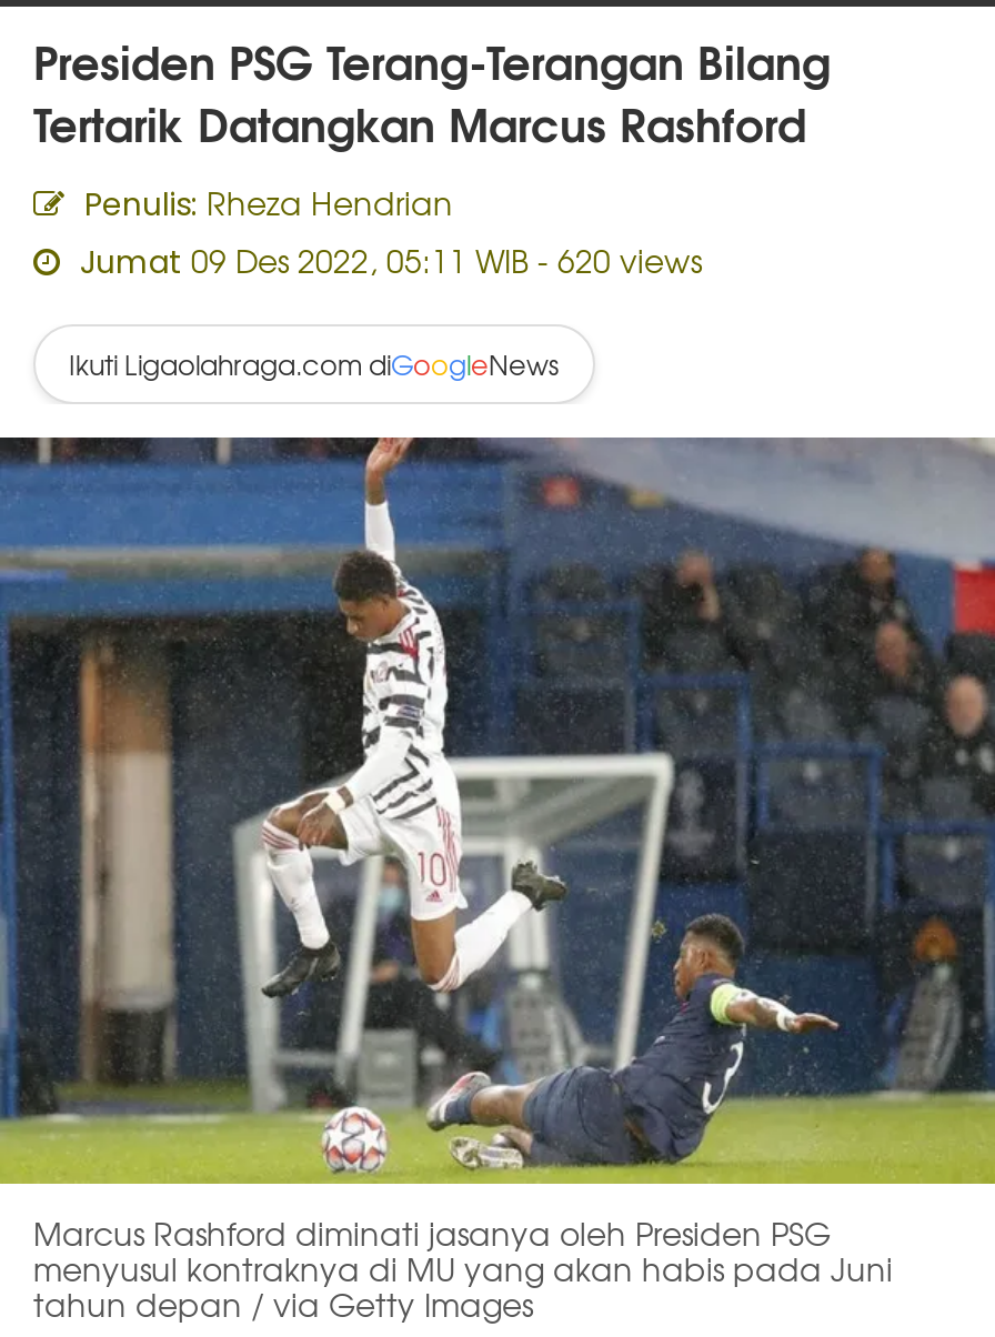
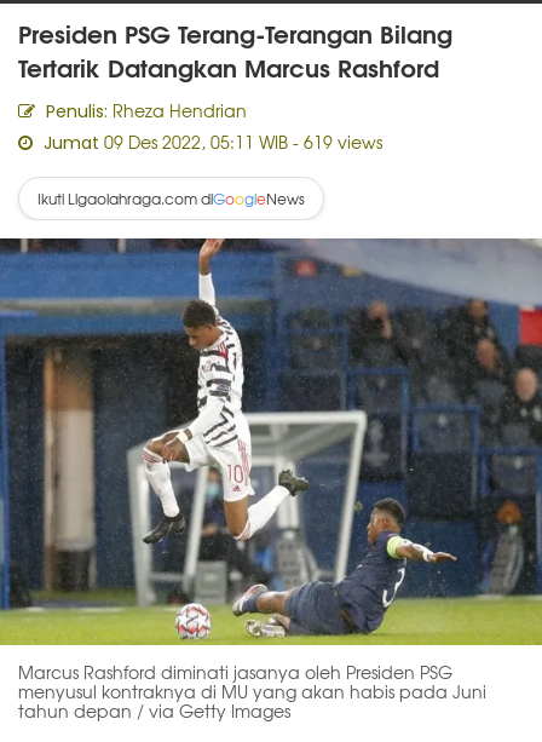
[71,238,702,282] Jumat 09 Des 2022, 05:11 WIB - 620 views -> [39,130,382,154] Jumat 09 Des 2022, 05:11 WIB - 619 views

